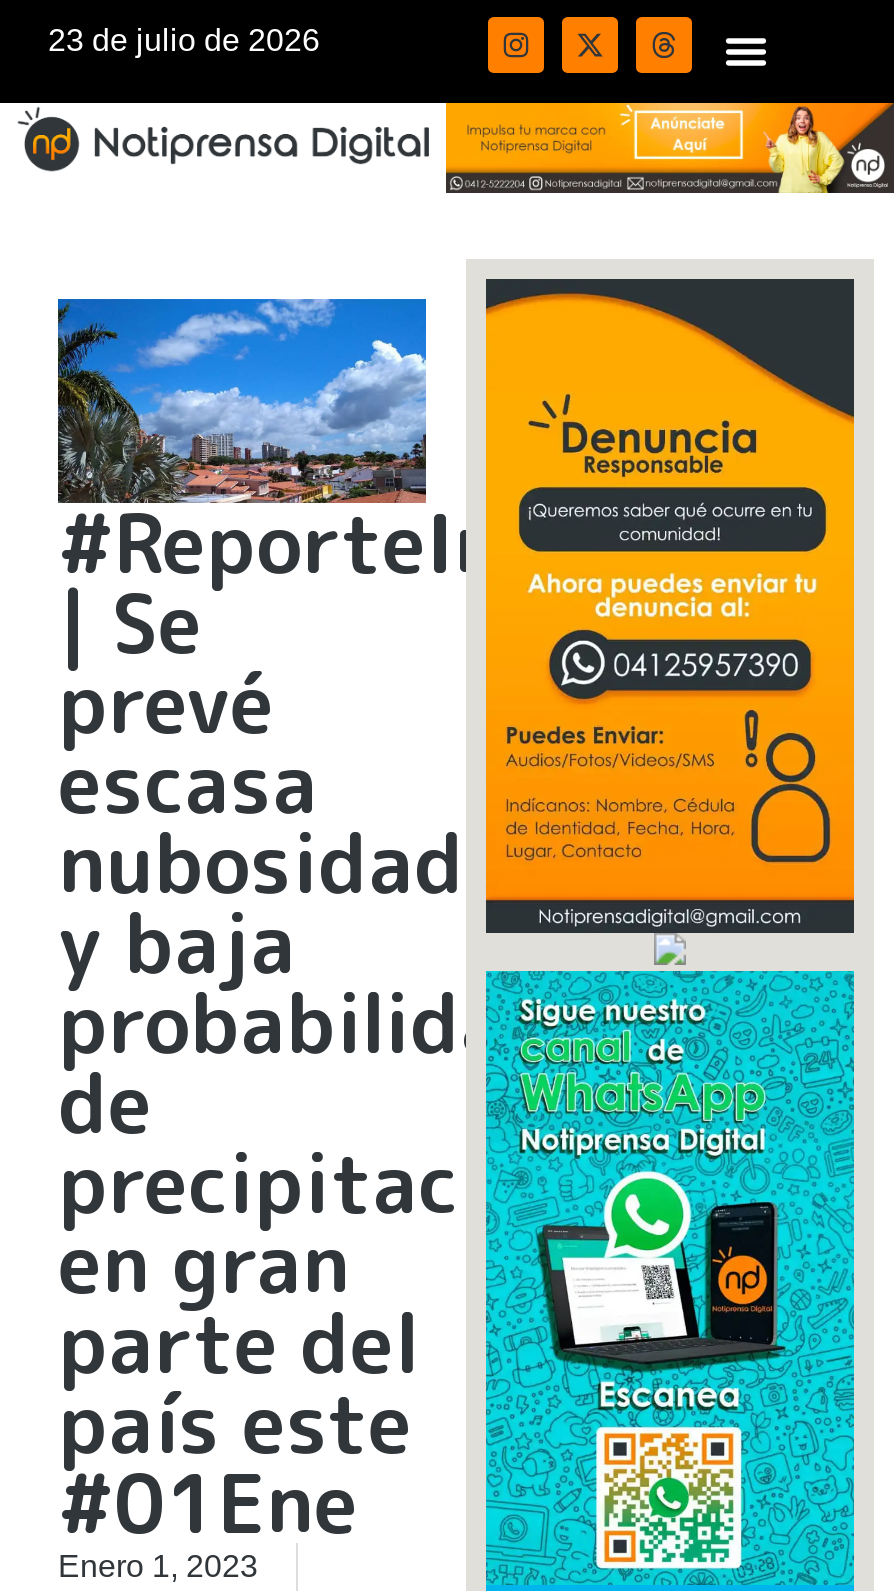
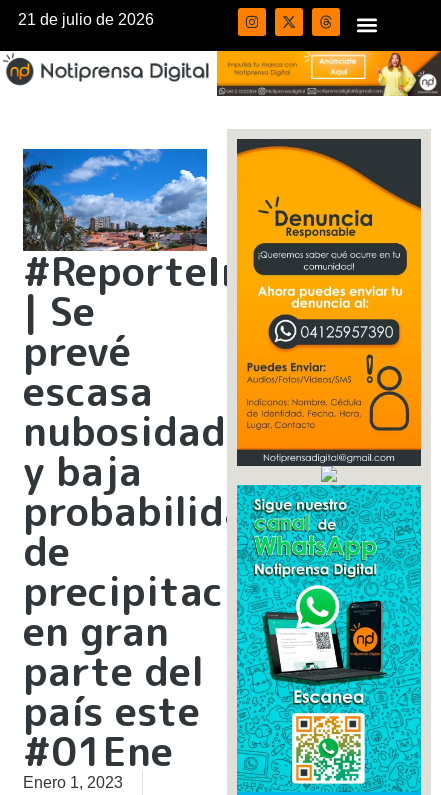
[48,23,320,57] 23 de julio de 2026 -> [18,11,154,28] 21 de julio de 2026

